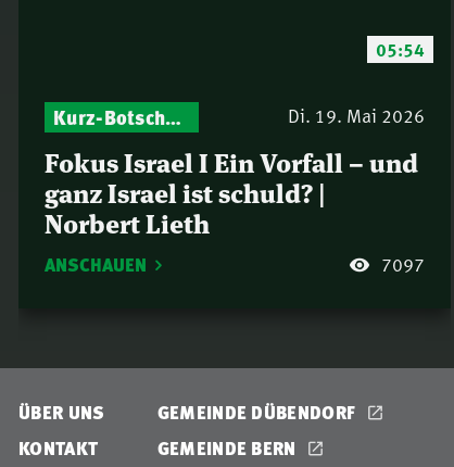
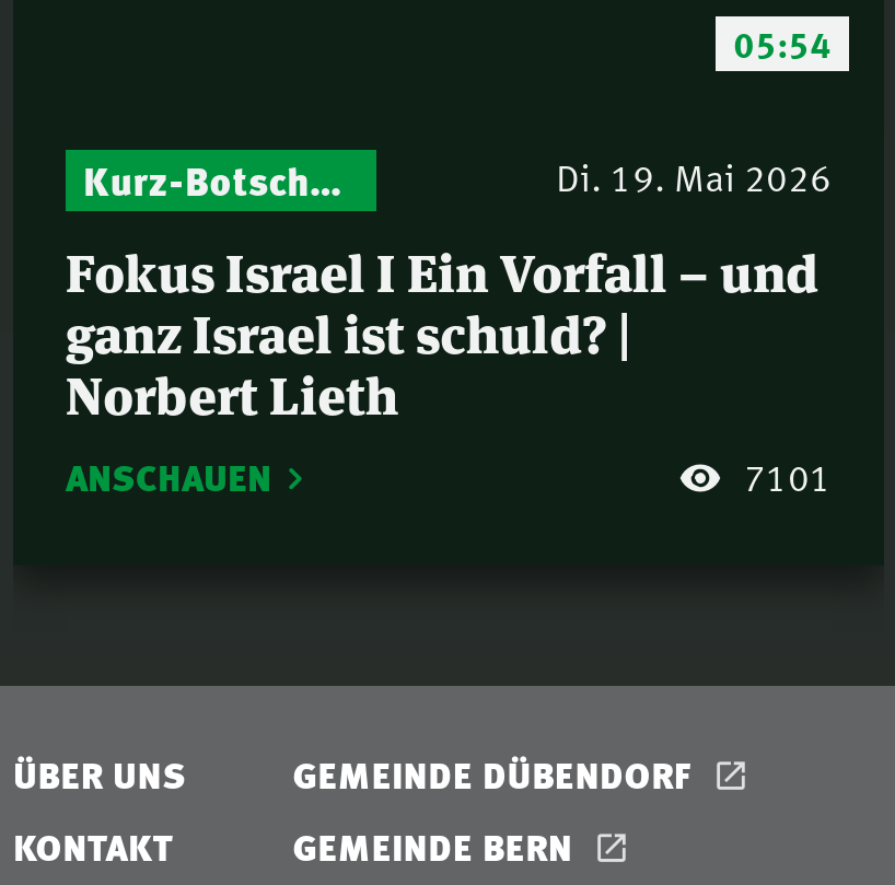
[381,251,425,277] 7097 -> [744,449,832,502] 7101

